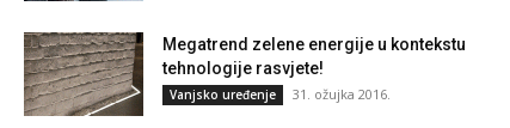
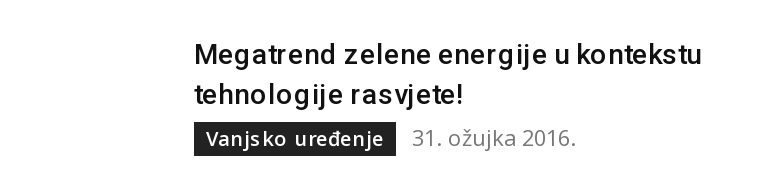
[23,31,145,117] [image] -> none

